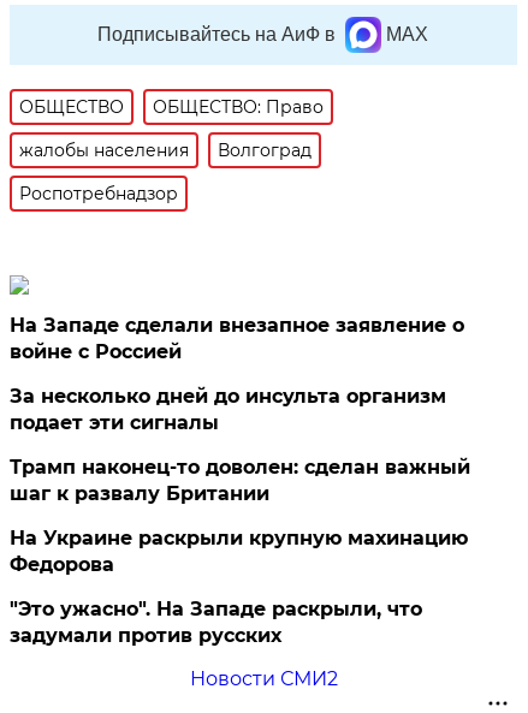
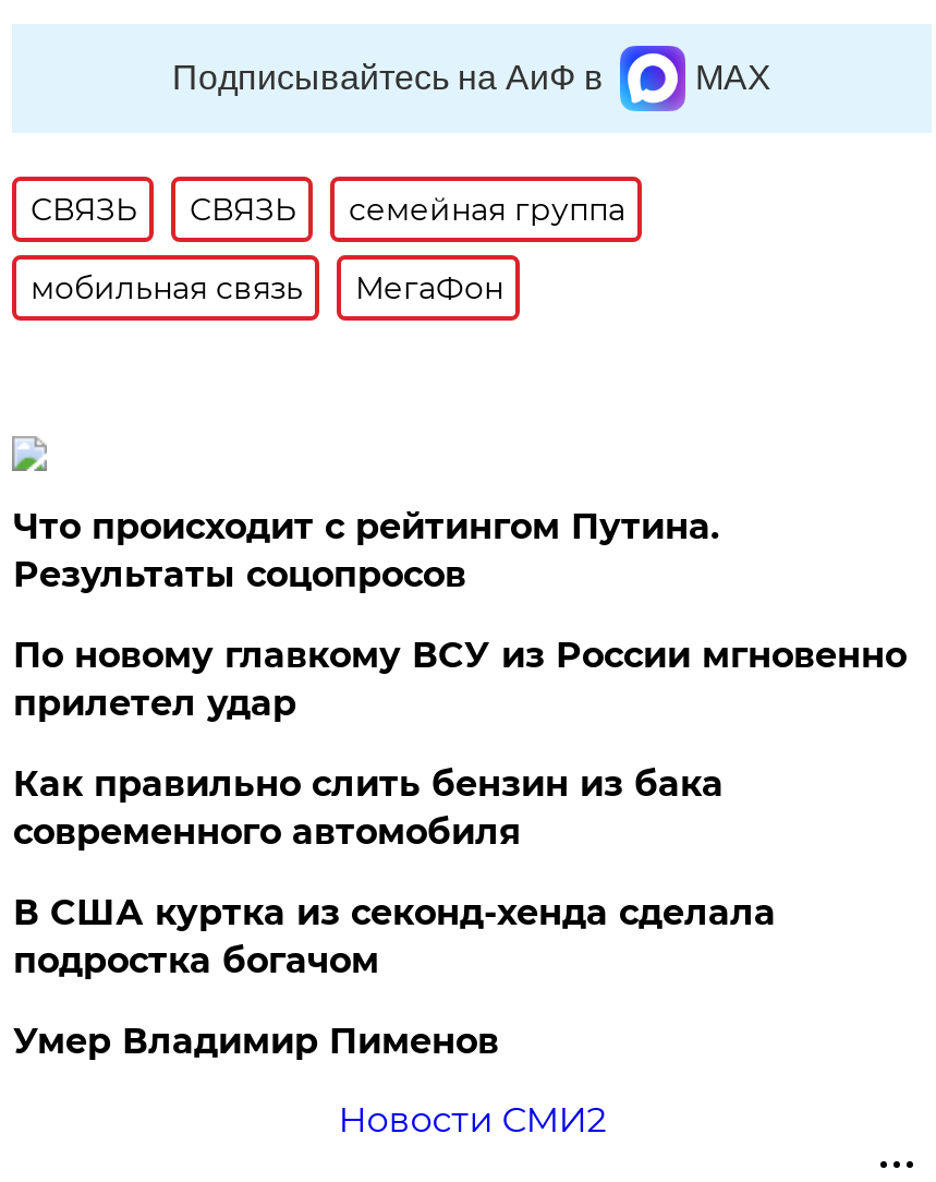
[20,96,324,205] ОБЩЕСТВО | ОБЩЕСТВО: Право | жалобы населения | Волгоград | Роспотребнадзор -> [30,190,625,308] СВЯЗЬ | СВЯЗЬ | семейная группа | мобильная связь | МегаФон
[10,314,471,647] На Западе сделали внезапное заявление о | войне с Россией | За несколько дней до инсульта организм | подает эти сигналы | Трамп наконец-то доволен: сделан важный | шаг к развалу Британии | На Украине раскрыли крупную махинацию | Федорова | "Это ужасно". На Западе раскрыли, что | задумали против русских -> [13,506,906,1062] Что происходит с рейтингом Путина. | Результаты соцопросов | По новому главкому ВСУ из России мгновенно | прилетел удар | Как правильно слить бензин из бака | современного автомобиля | В США куртка из секонд-хенда сделала | подростка богачом | Умер Владимир Пименов

